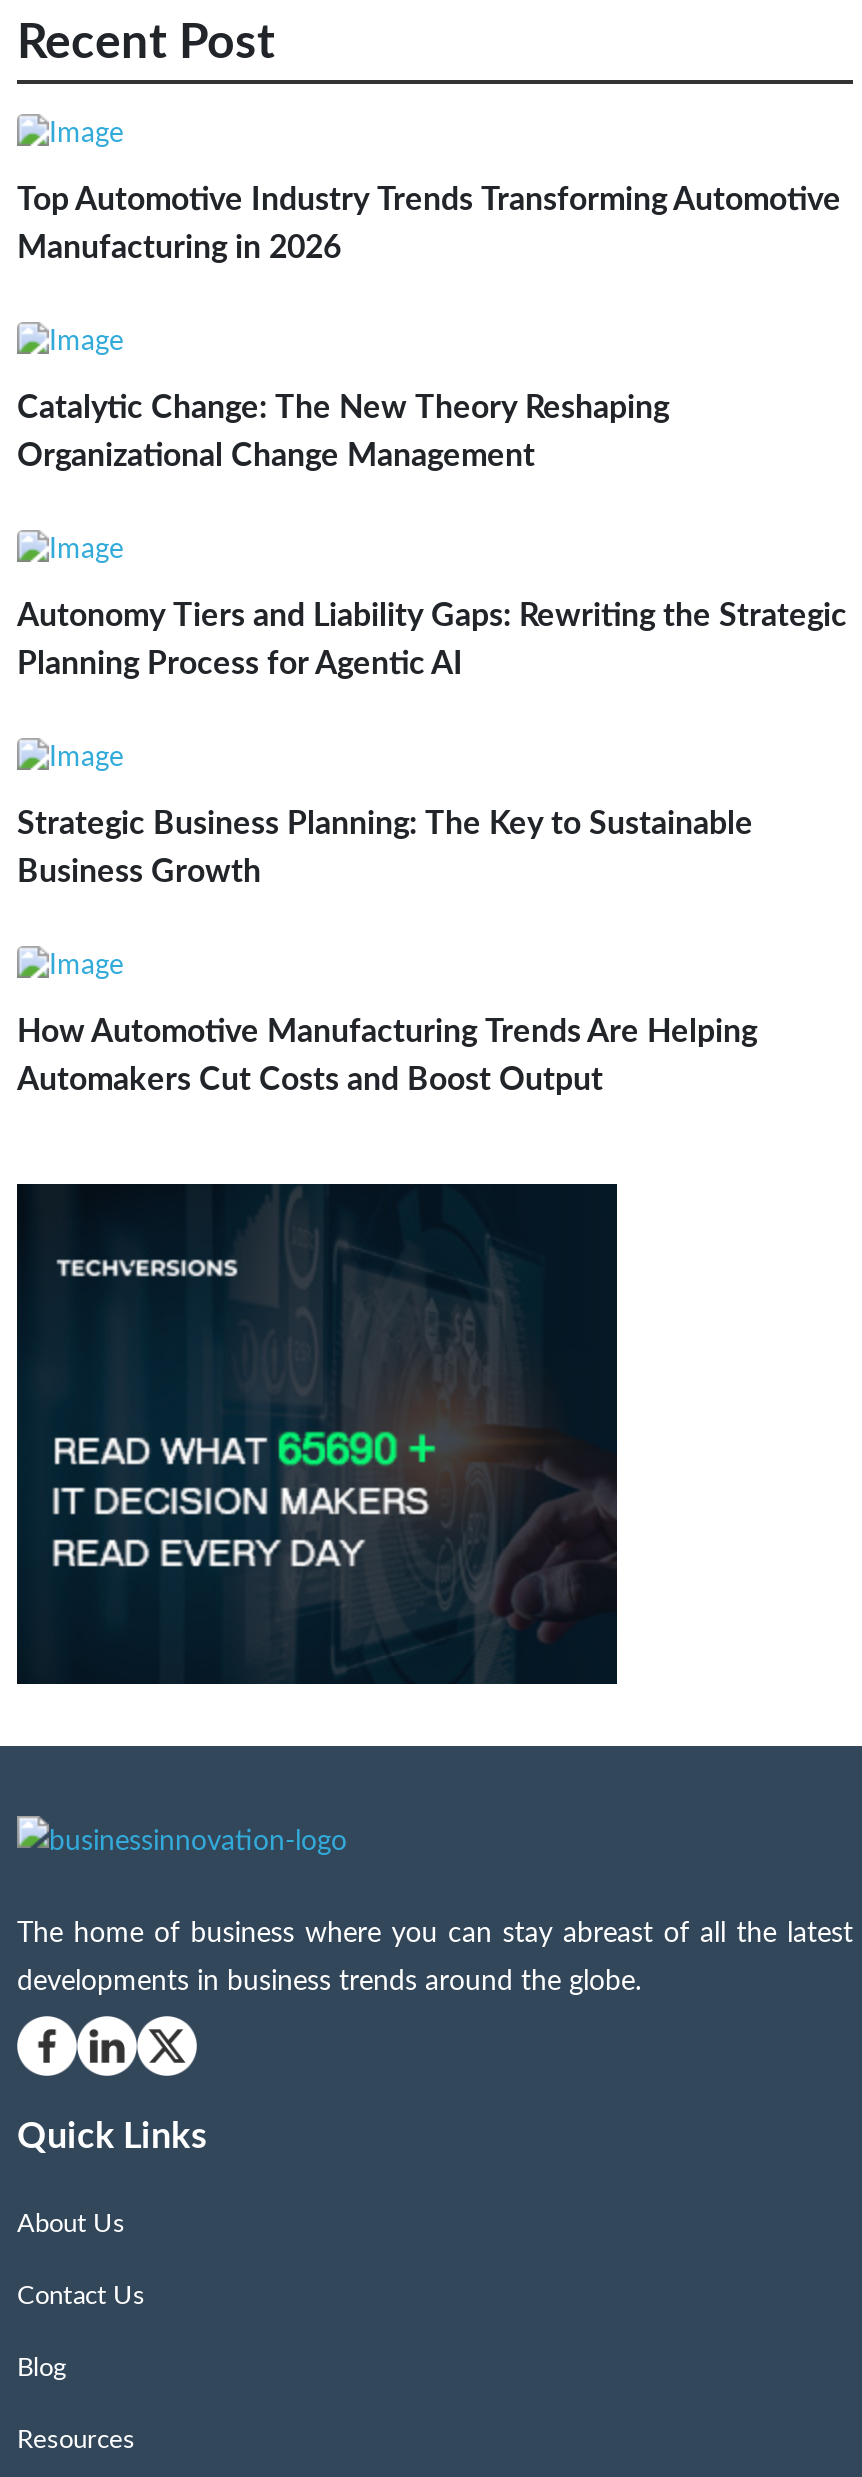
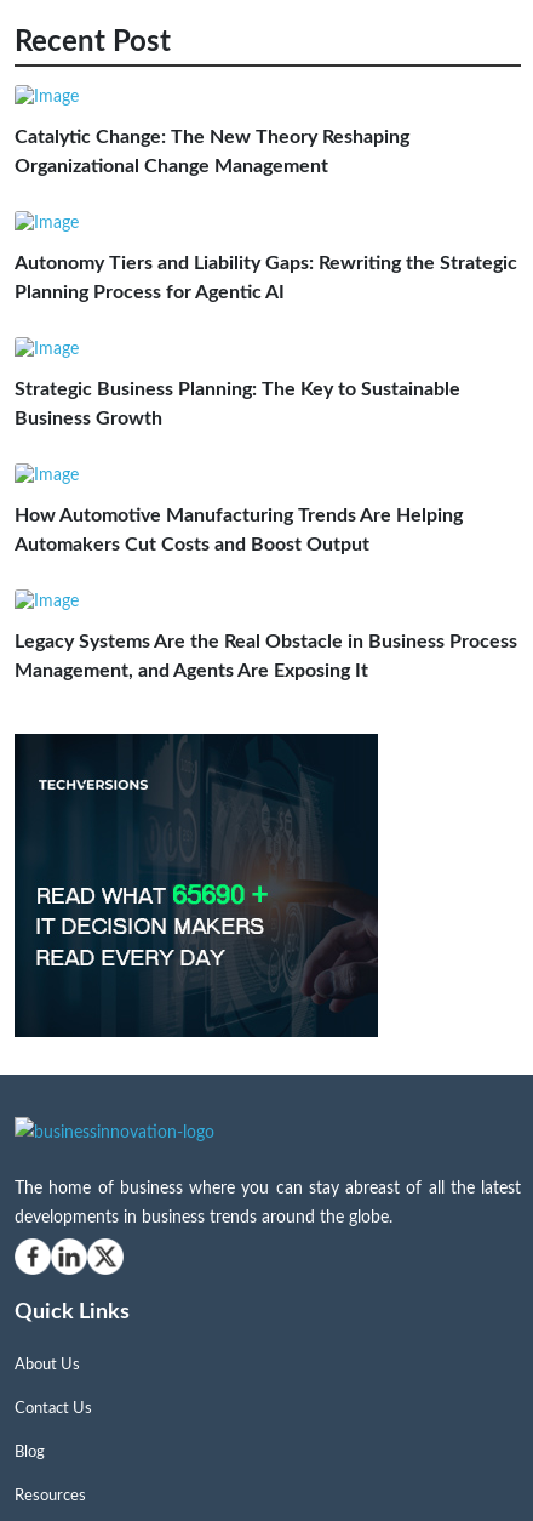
[17,183,841,263] Top Automotive Industry Trends Transforming Automotive | Manufacturing in 2026 -> none
moved [17,391,847,1096] -> [15,127,517,554]: Catalytic Change: The New Theory Reshaping | Organizational Change Management | Autonomy Tiers and Liability Gaps: Rewriting the Strategic | Planning Process for Agentic AI | Strategic Business Planning: The Key to Sustainable | Business Growth | How Automotive Manufacturing Trends Are Helping | Automakers Cut Costs and Boost Output
none -> [15,632,517,680] Legacy Systems Are the Real Obstacle in Business Process | Management, and Agents Are Exposing It

